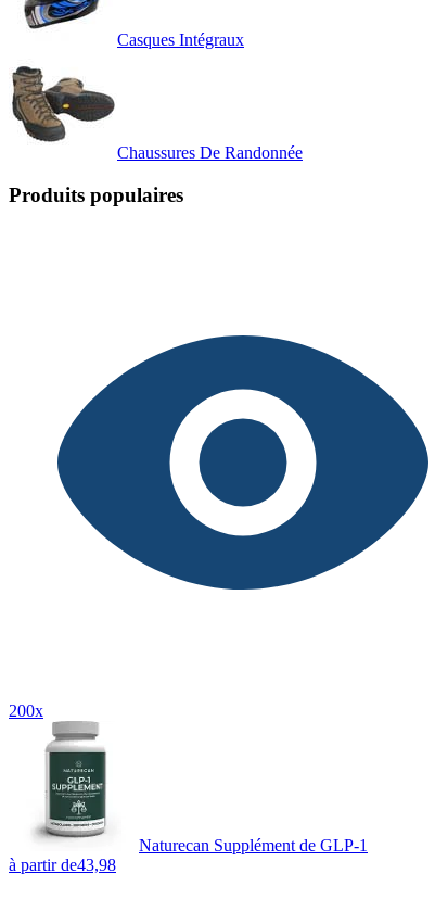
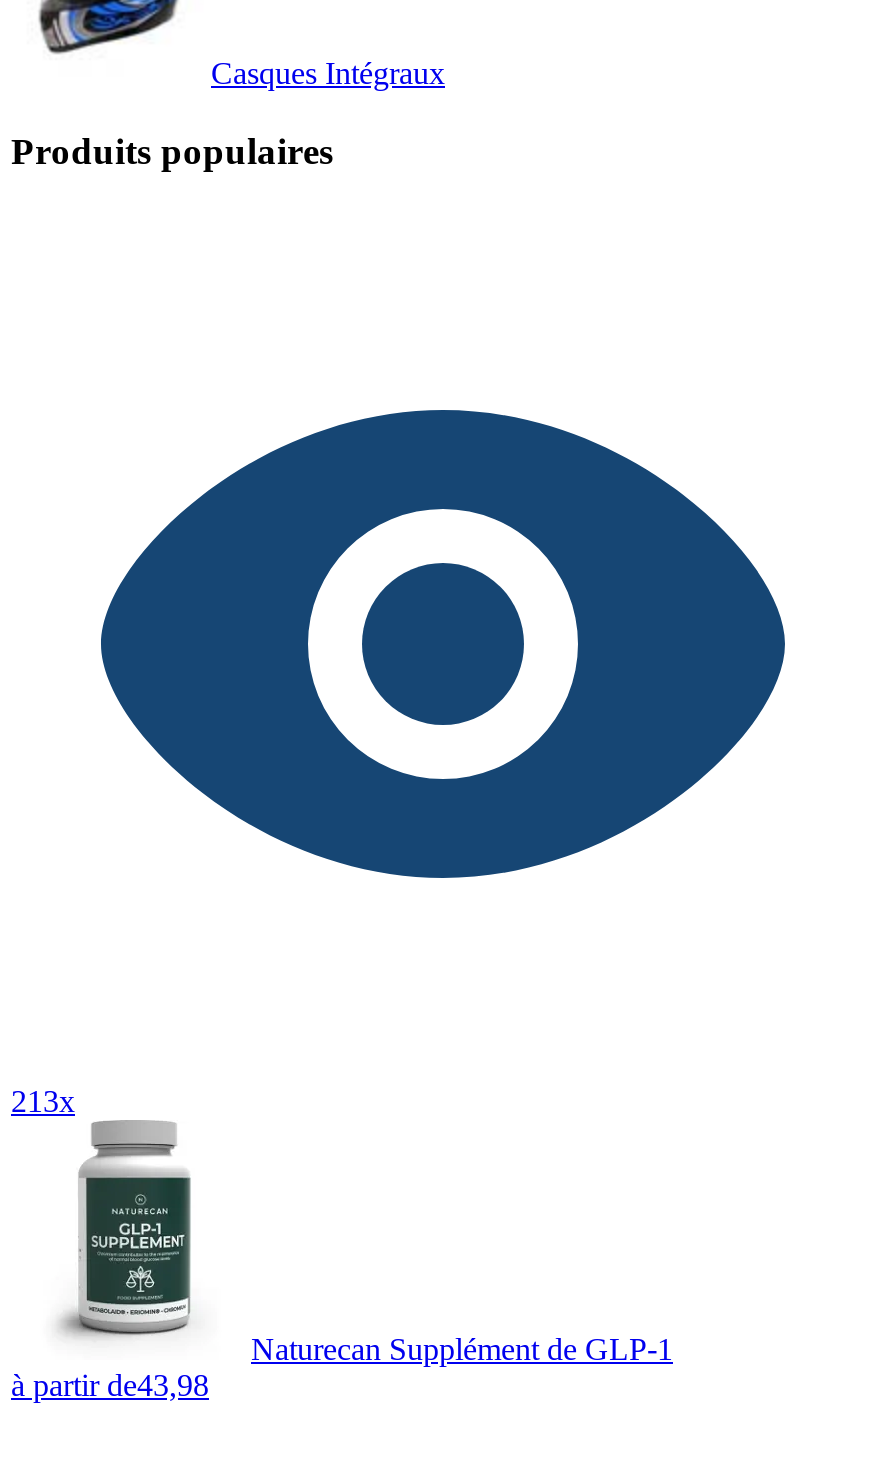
[11,65,303,162] [image] | Chaussures De Randonnée -> none
[9,701,43,720] 200x -> [11,1083,75,1117] 213x

